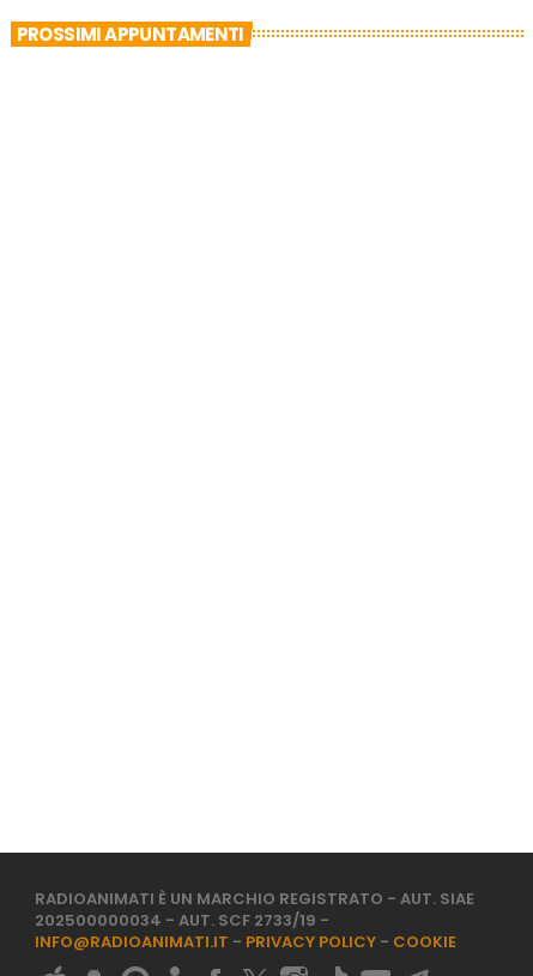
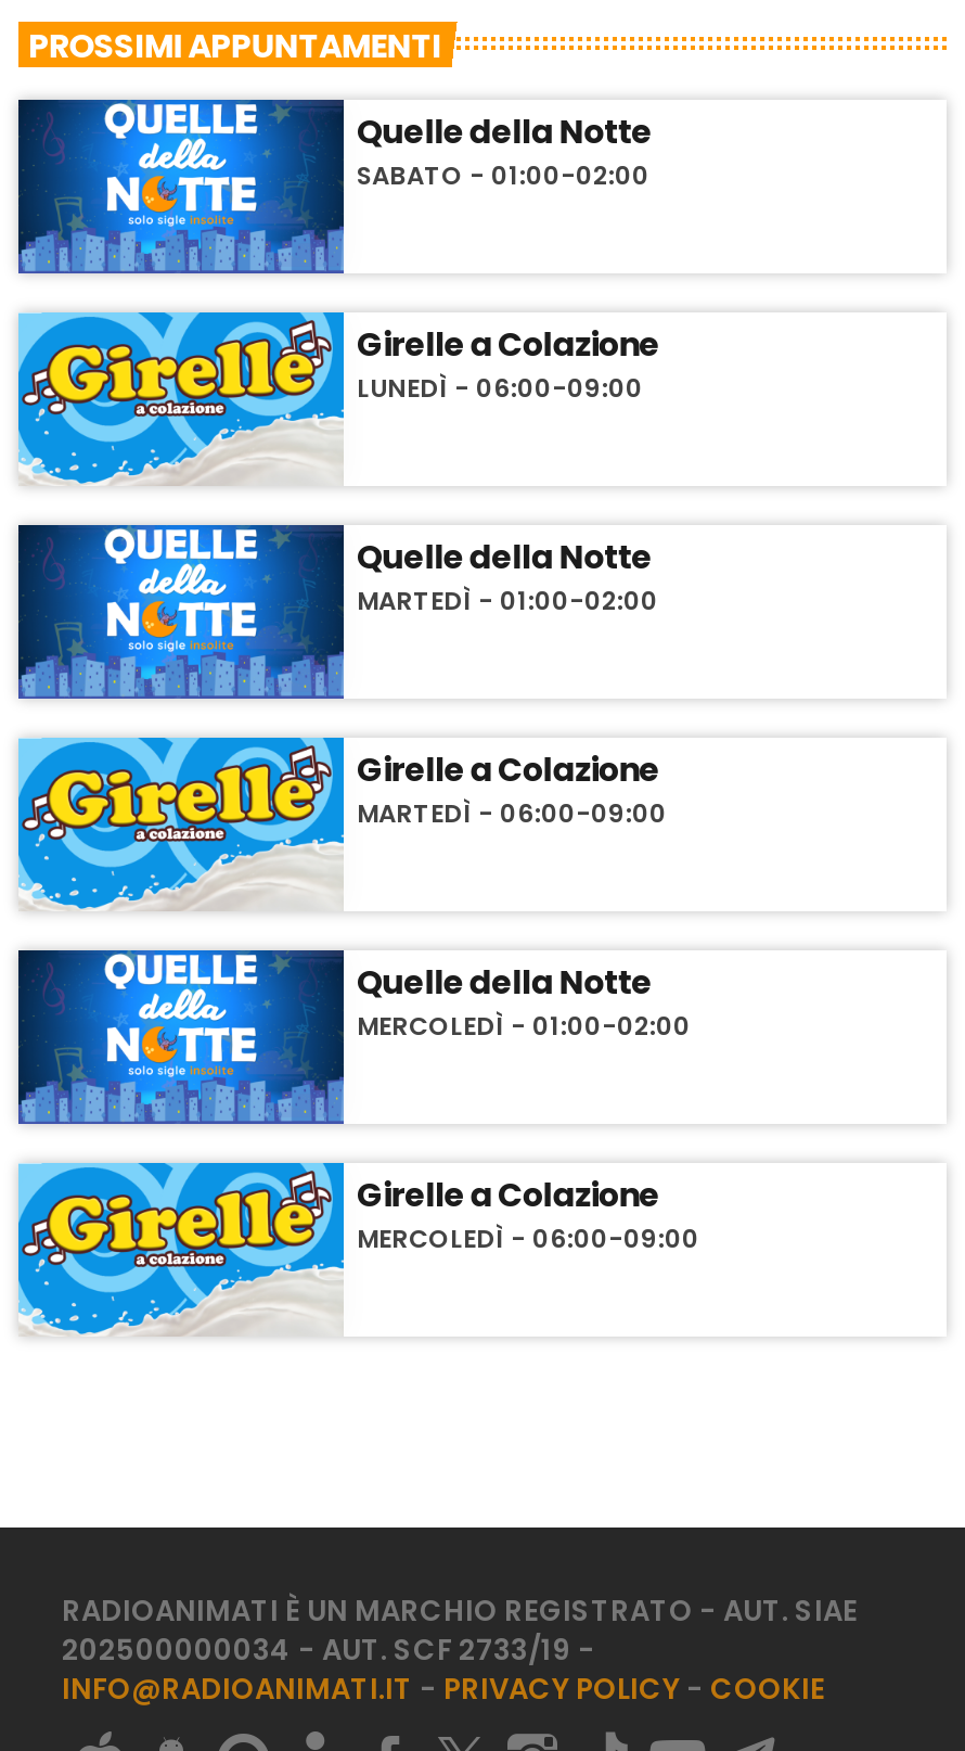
none -> [14,95,652,278] [image] | Quelle della Notte | SABATO - 01:00-02:00
none -> [14,308,659,488] [image] | Girelle a Colazione | LUNEDÌ - 06:00-09:00
none -> [14,521,658,703] [image] | Quelle della Notte | MARTEDÌ - 01:00-02:00
none -> [14,733,667,913] [image] | Girelle a Colazione | MARTEDÌ - 06:00-09:00
none -> [14,946,691,1128] [image] | Quelle della Notte | MERCOLEDÌ - 01:00-02:00
none -> [14,1159,699,1339] [image] | Girelle a Colazione | MERCOLEDÌ - 06:00-09:00

